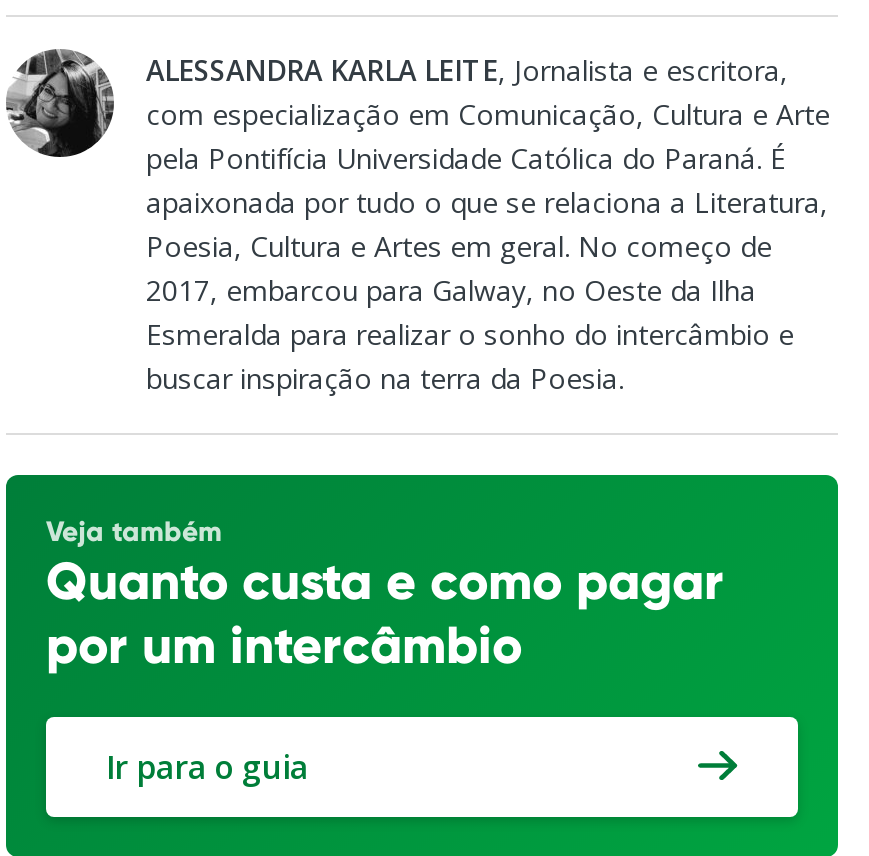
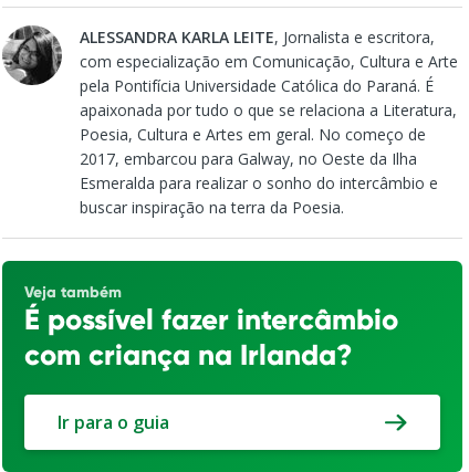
[46,549,724,677] Quanto custa e como pagar | por um intercâmbio -> [24,302,398,373] É possível fazer intercâmbio | com criança na Irlanda?

